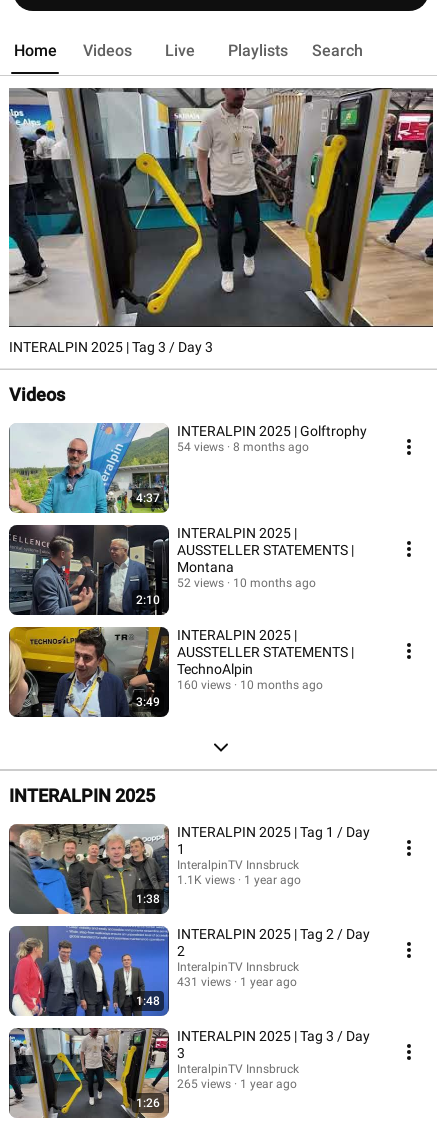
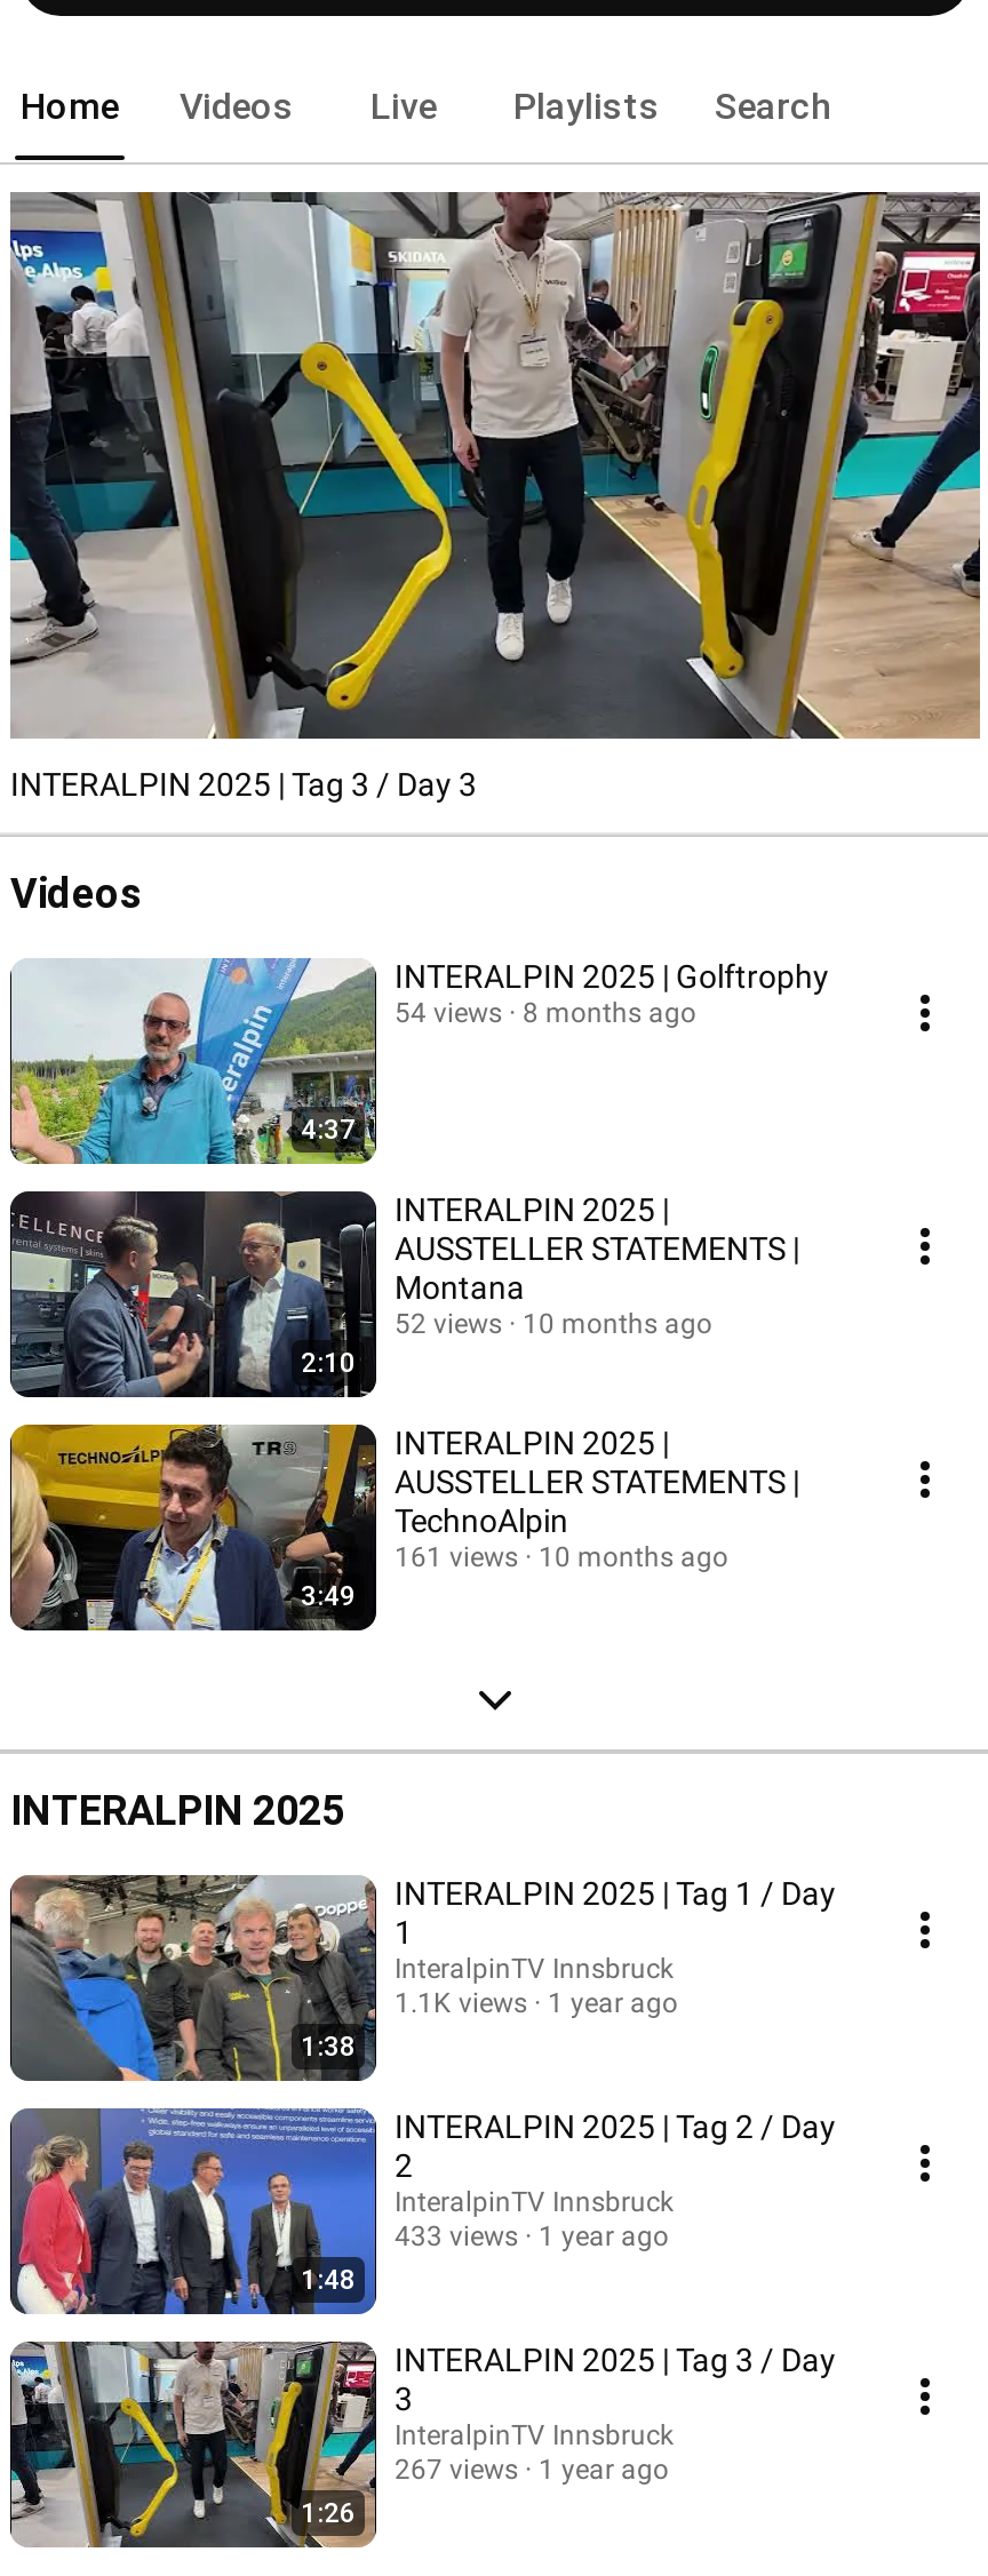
[177,677,323,691] 160 views 10 months ago -> [395,1540,728,1572] 161 views 10 months ago
[177,974,297,988] 431 views 1 year ago -> [395,2219,669,2251] 433 views 1 year ago
[177,1076,297,1090] 265 views 1 year ago -> [395,2453,669,2485] 267 views 1 year ago

